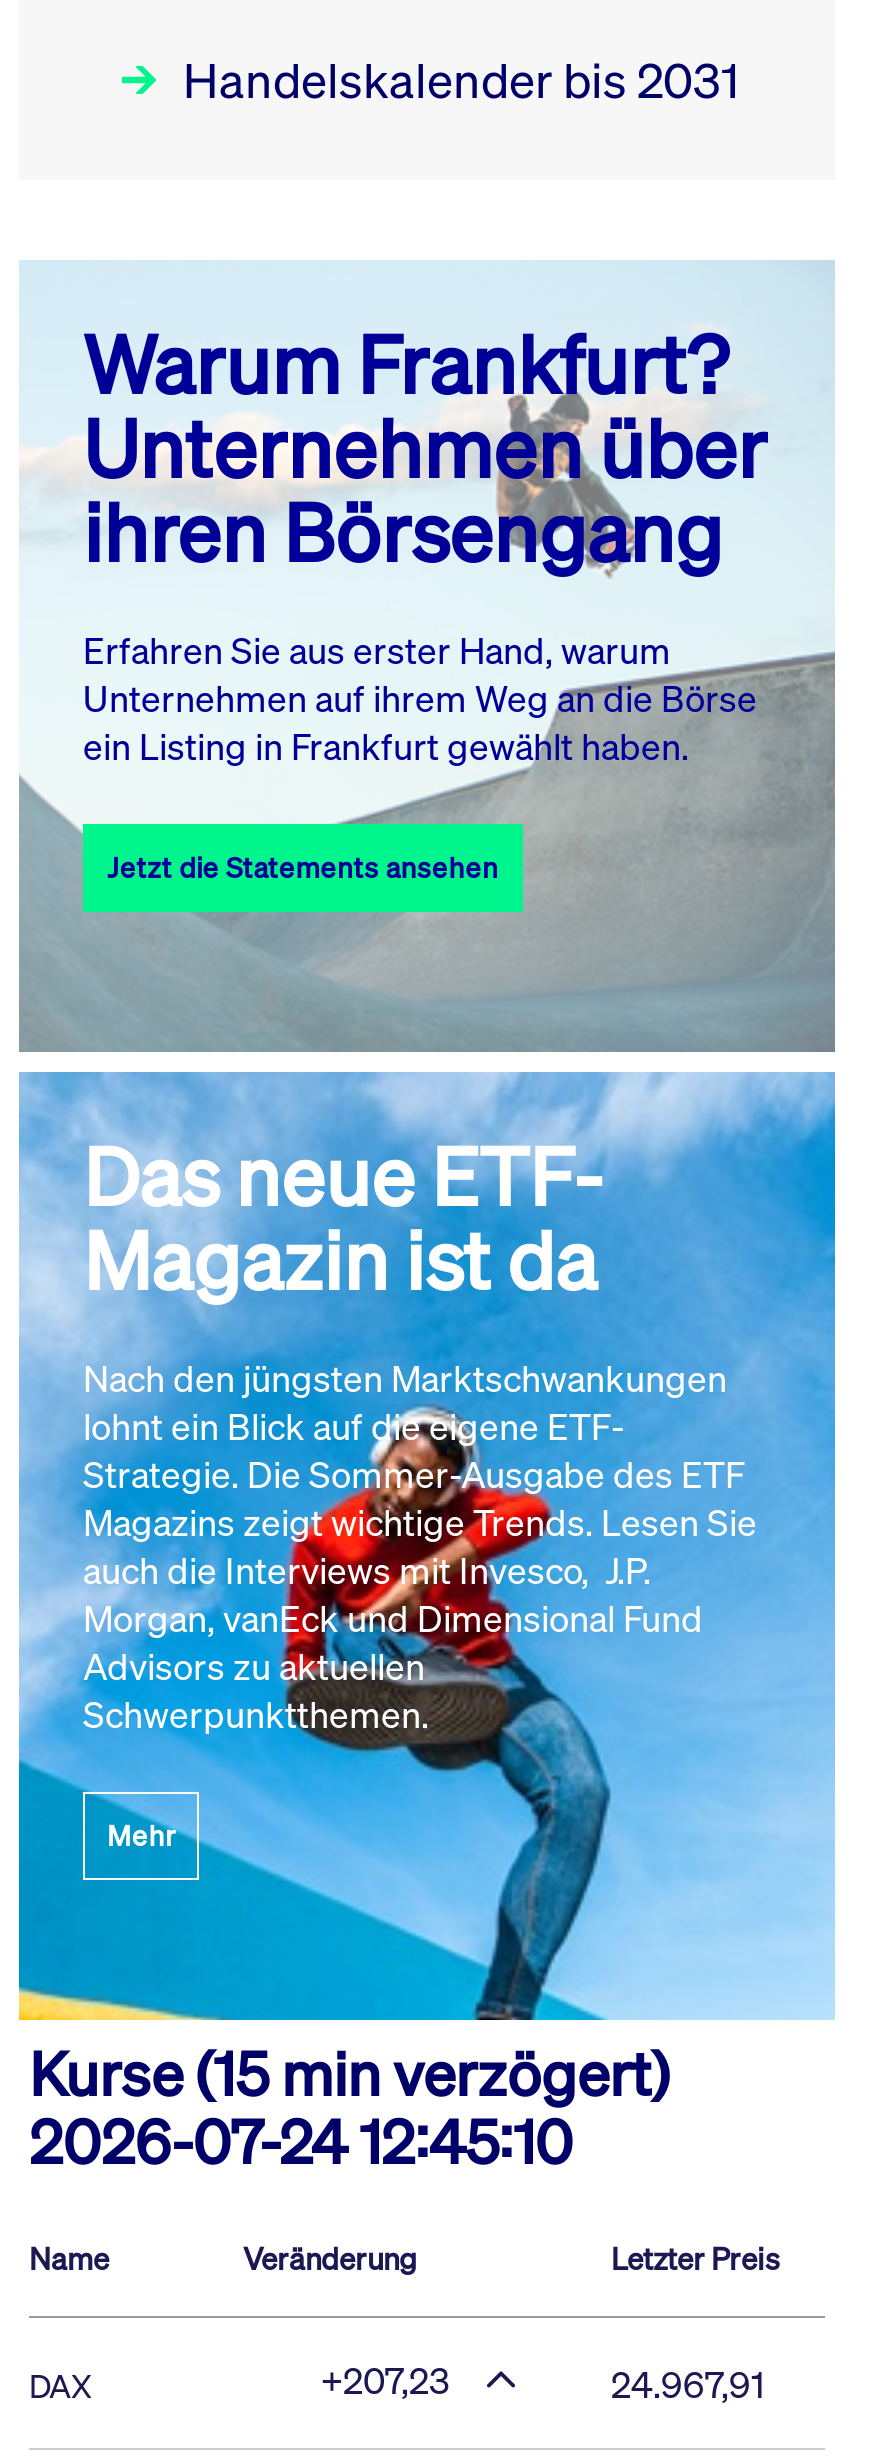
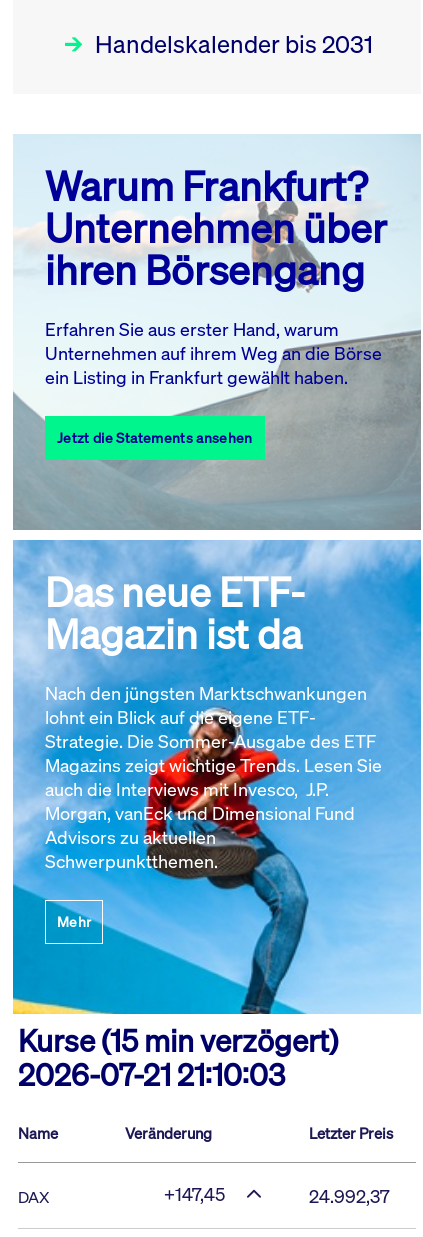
[29,2102,573,2182] 2026-07-24 12:45:10 -> [18,1055,285,1095] 2026-07-21 21:10:03
[321,2356,449,2404] +207,23 -> [164,1182,225,1206] +147,45
[611,2360,765,2408] 24.967,91 -> [309,1184,390,1208] 24.992,37

